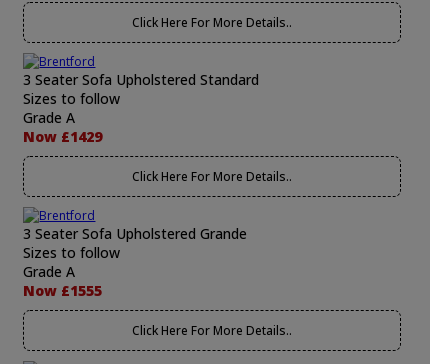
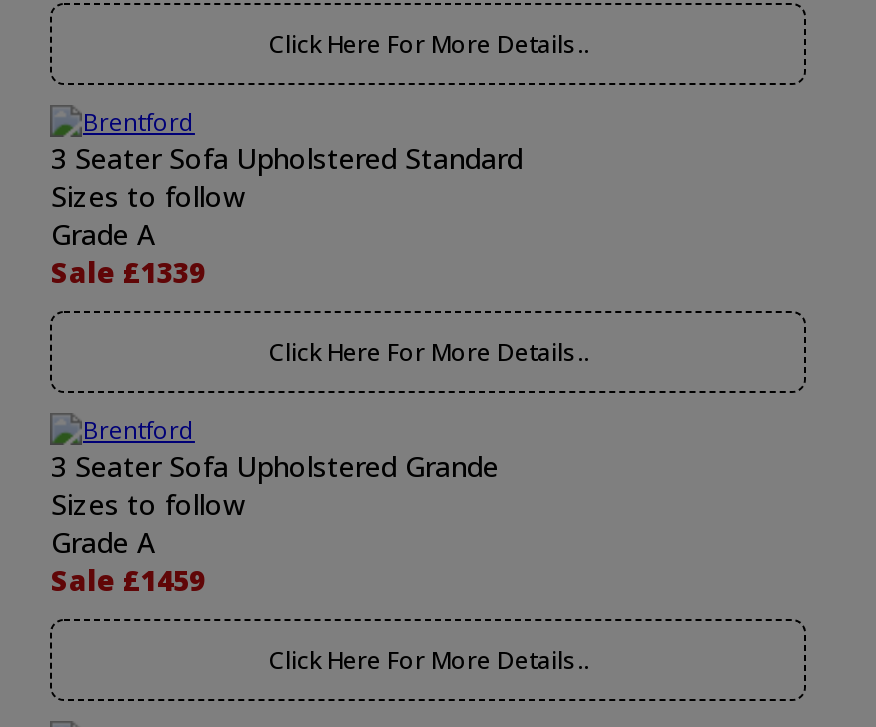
[23,127,102,146] Now £1429 -> [51,253,205,291] Sale £1339
[23,281,102,300] Now £1555 -> [51,561,205,599] Sale £1459

